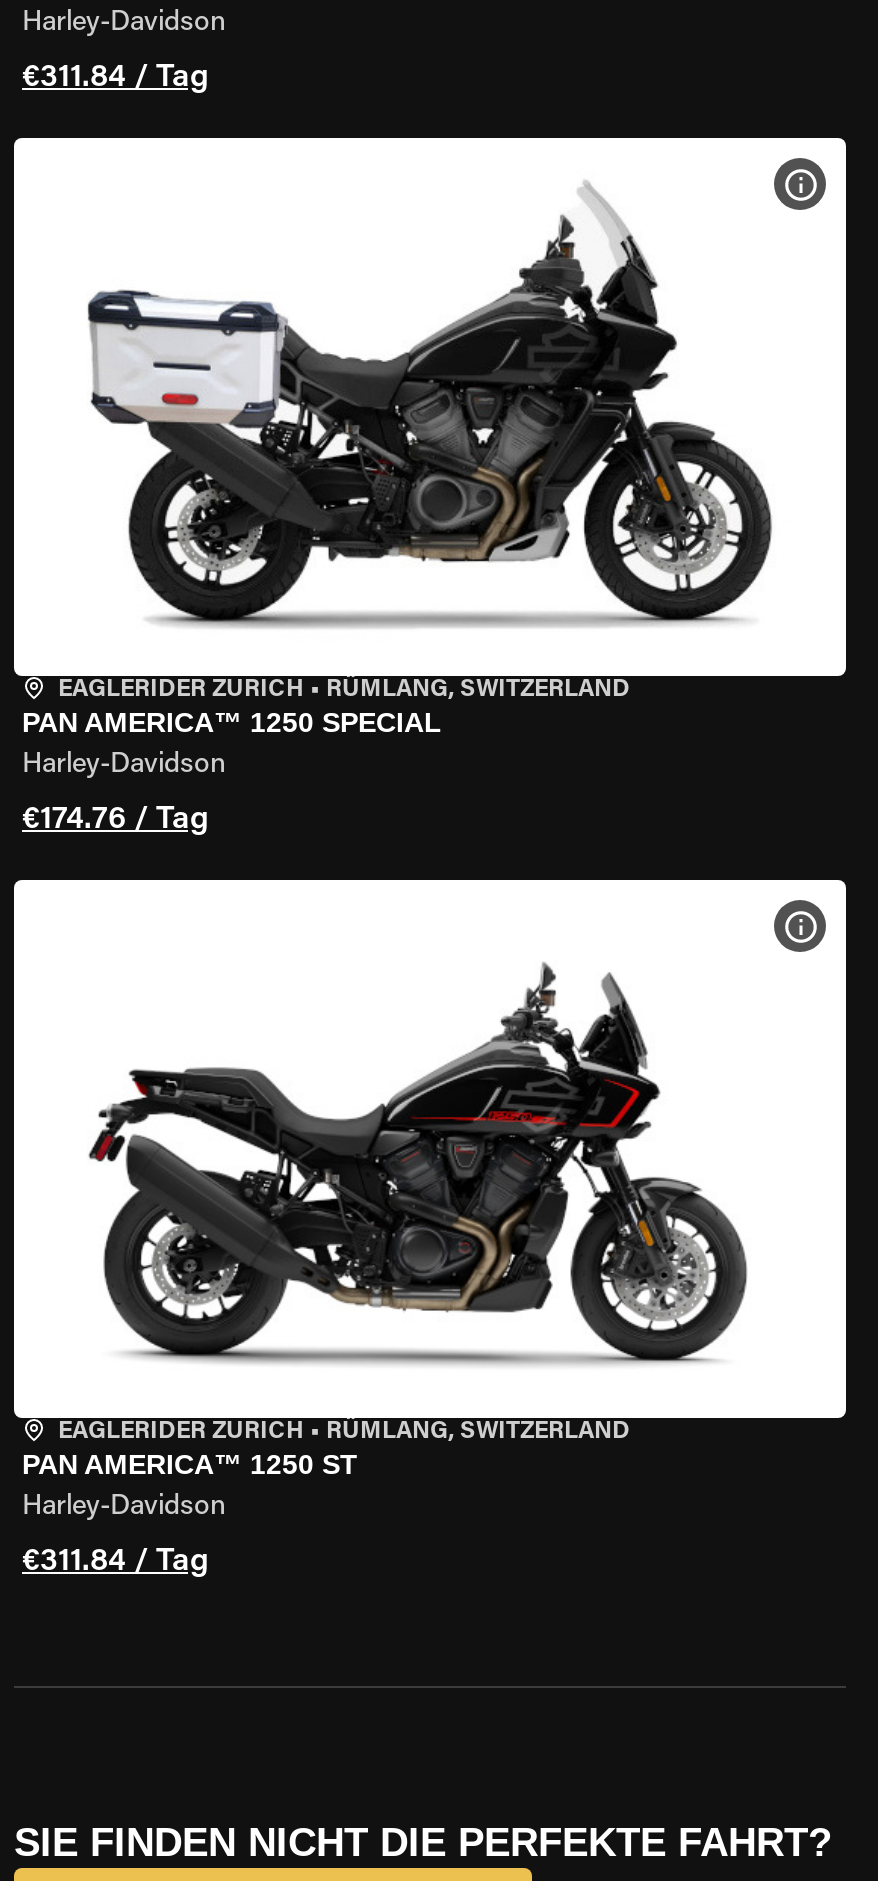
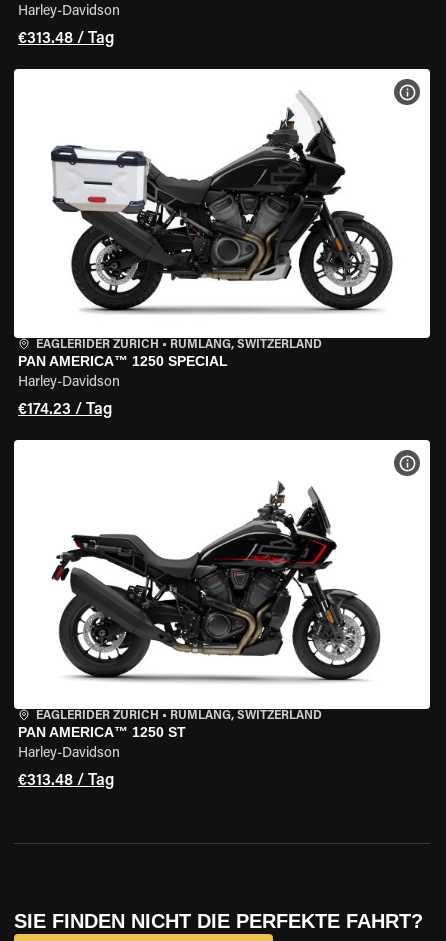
[22,62,208,94] €311.84 / Tag -> [18,31,114,47] €313.48 / Tag
[22,804,208,836] €174.76 / Tag -> [18,402,112,418] €174.23 / Tag
[22,1546,208,1578] €311.84 / Tag -> [18,773,114,789] €313.48 / Tag

